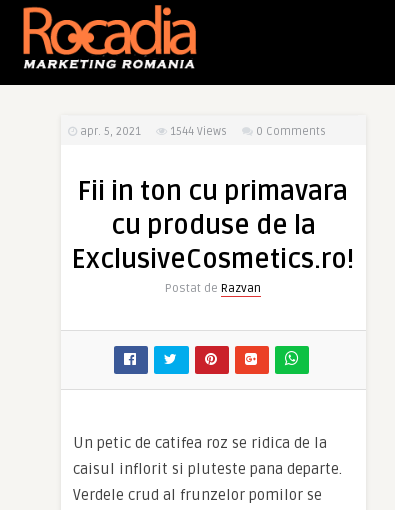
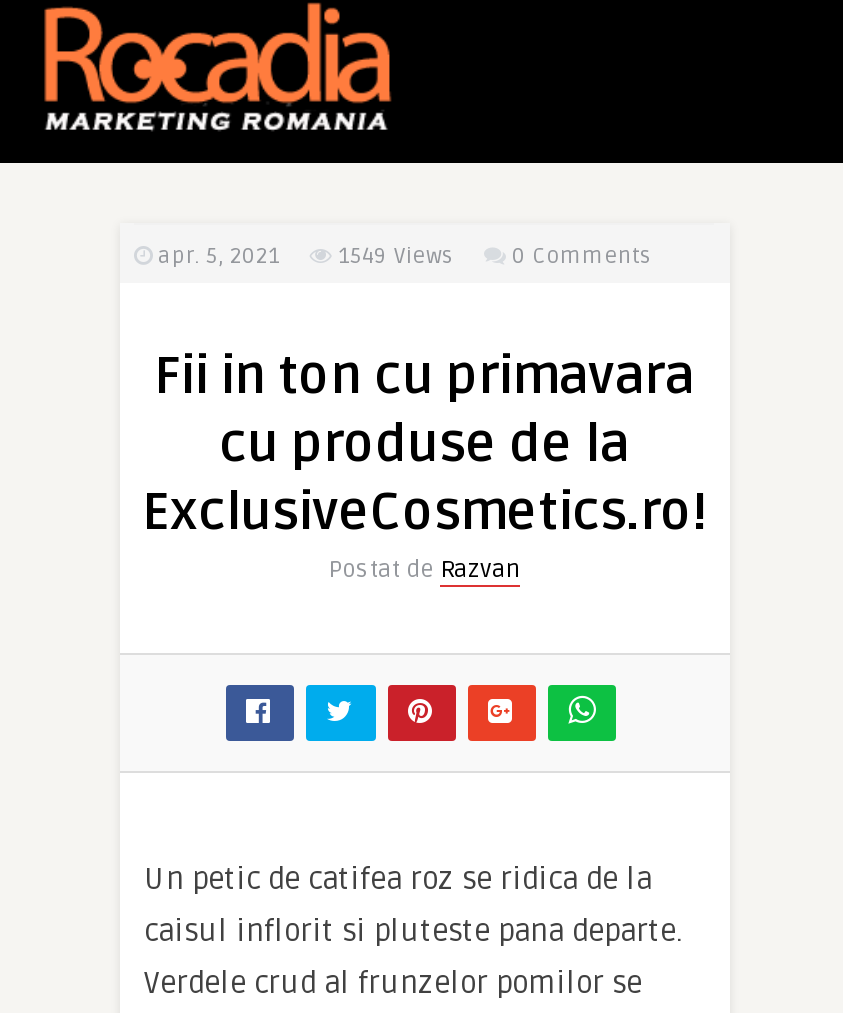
[77,125,227,138] apr. 5, 2021 1544 Views -> [152,243,454,269] apr. 5, 2021 1549 Views

